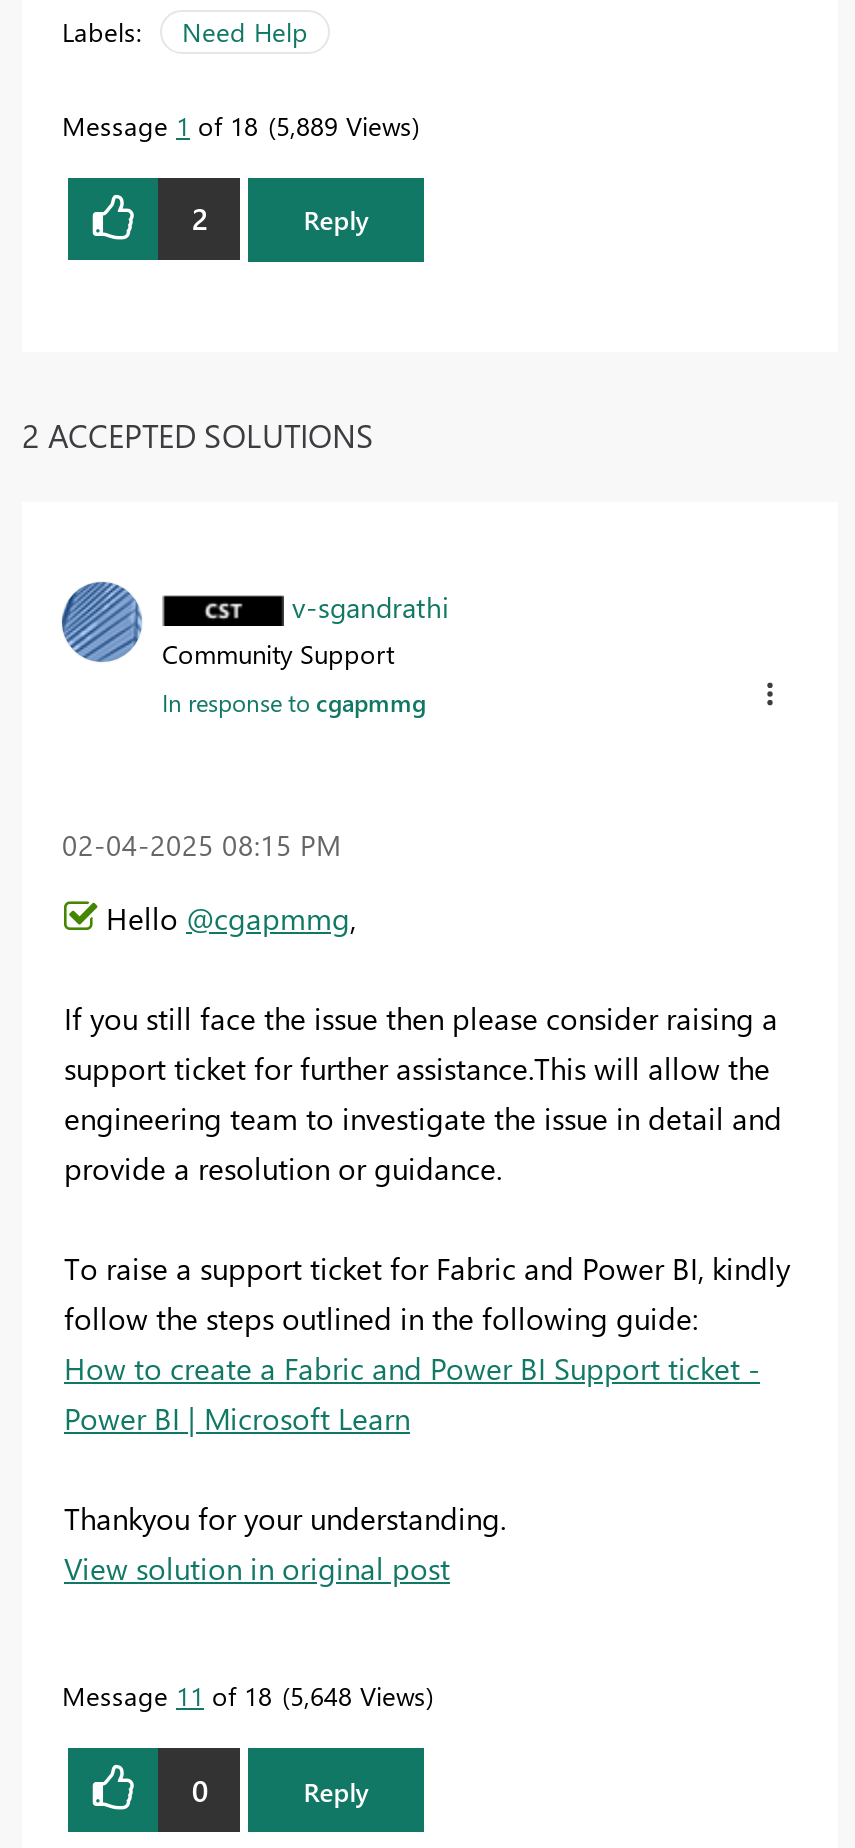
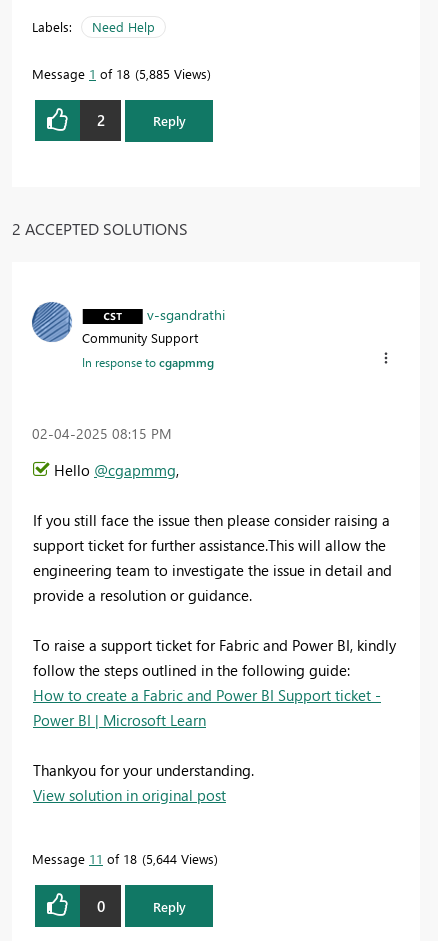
[62,107,412,141] Message 1 of 18 5,889 Views -> [32,65,207,82] Message 1 of 18 5,885 Views
[62,1678,426,1712] Message 11 of 18 5,648 Views -> [32,850,214,867] Message 11 of 18 5,644 Views

